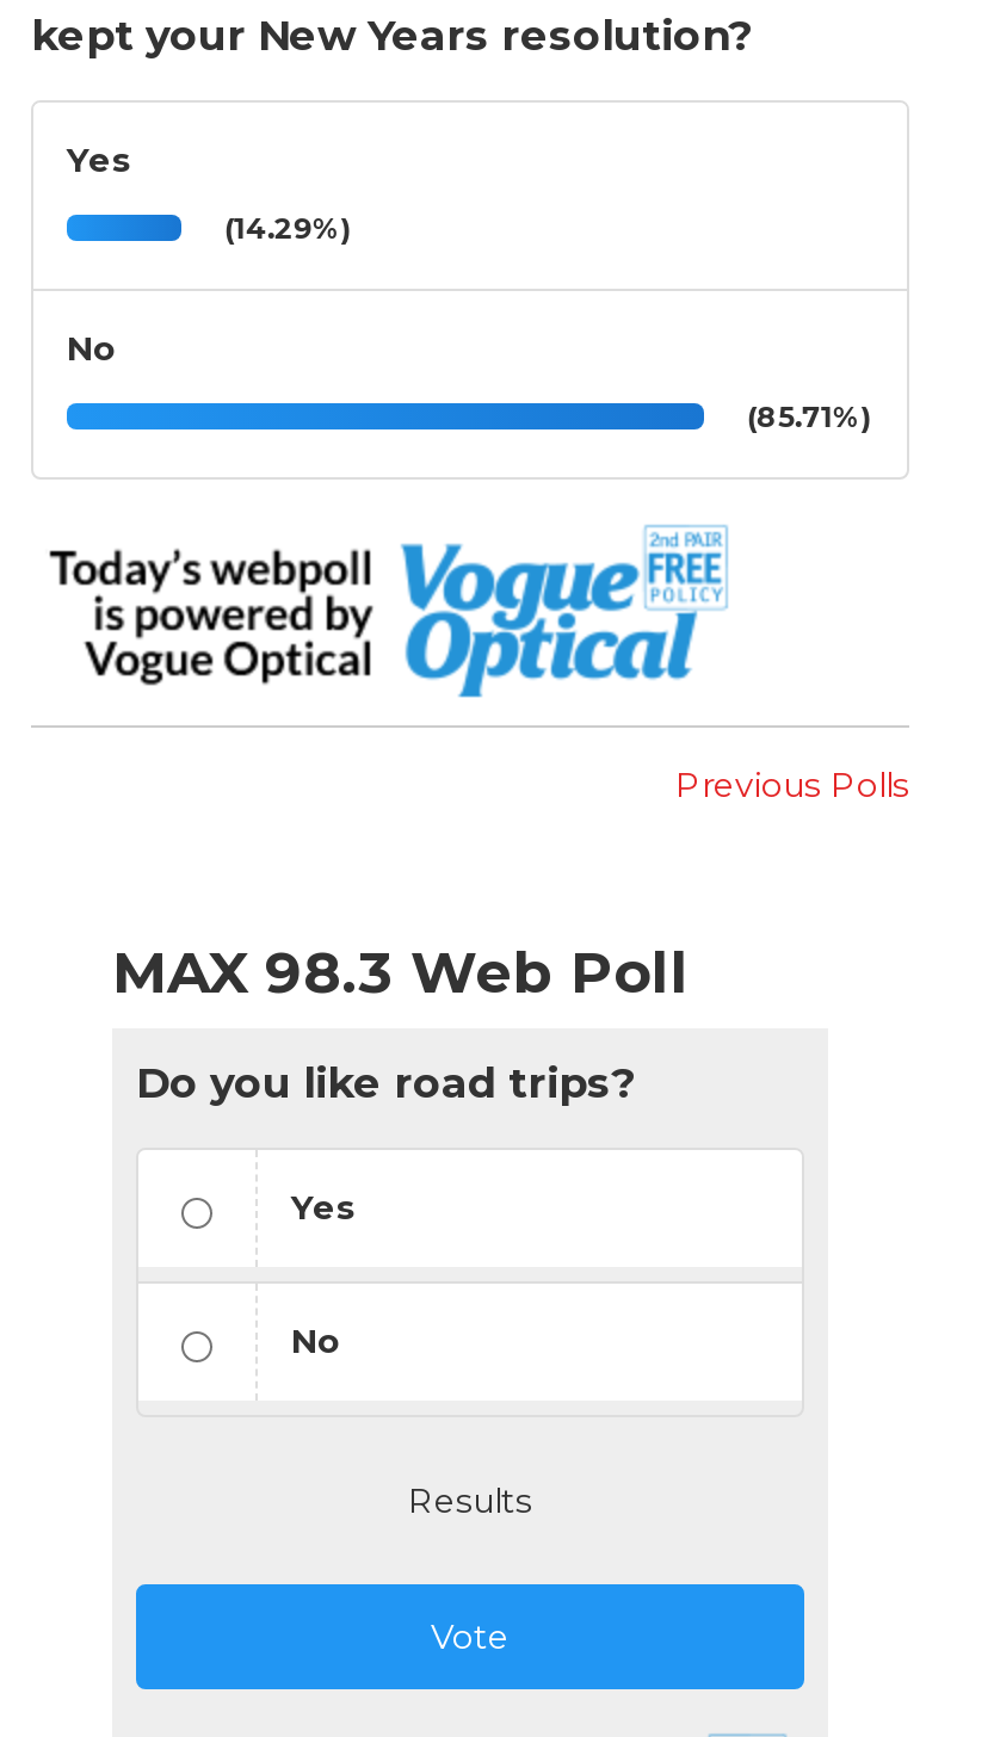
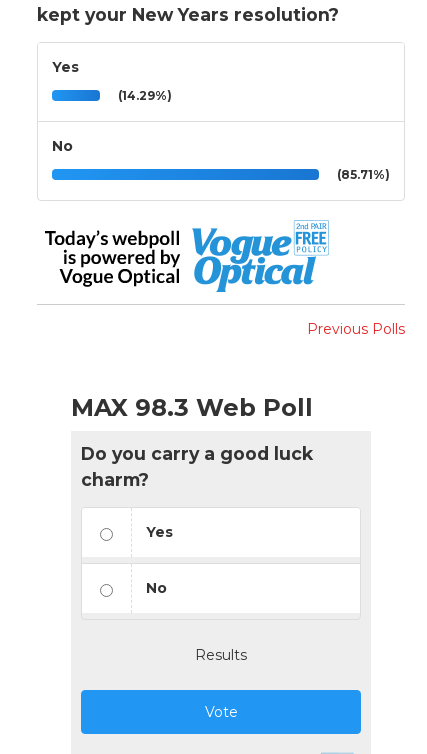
[136,1057,635,1107] Do you like road trips? -> [81,443,313,490] Do you carry a good luck | charm?

